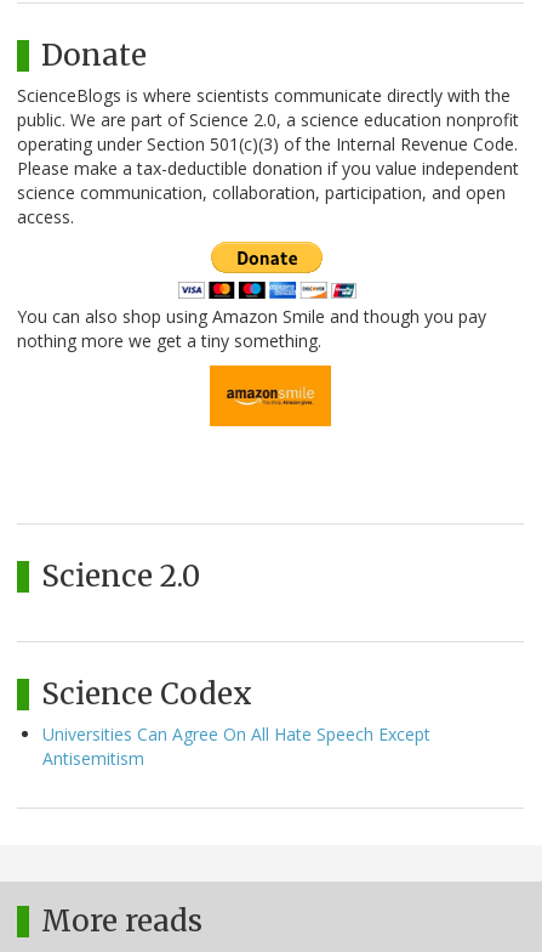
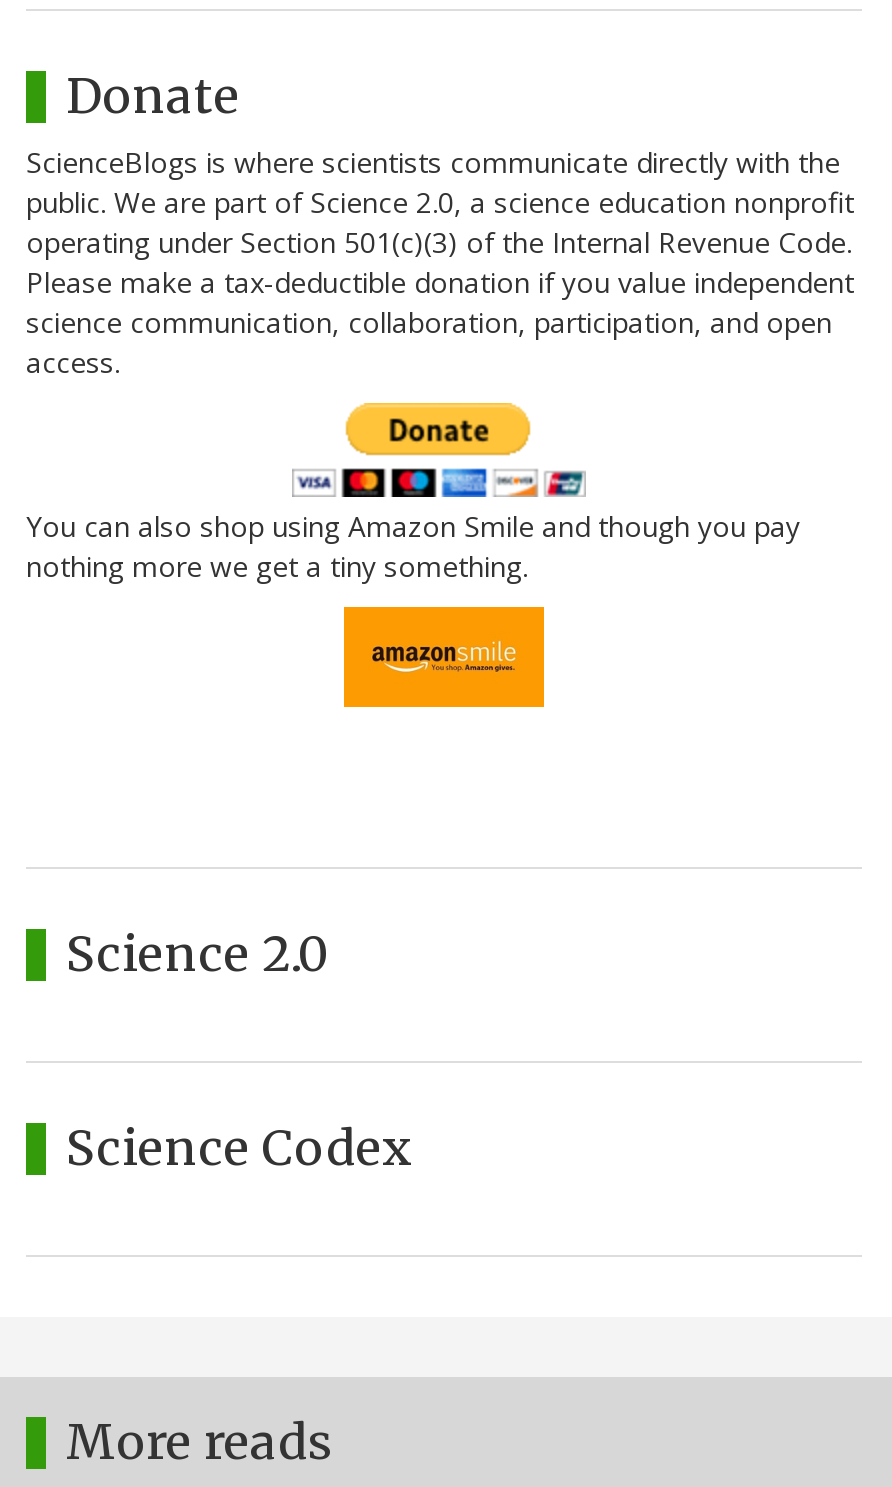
[42,722,430,769] Universities Can Agree On All Hate Speech Except | Antisemitism -> none

